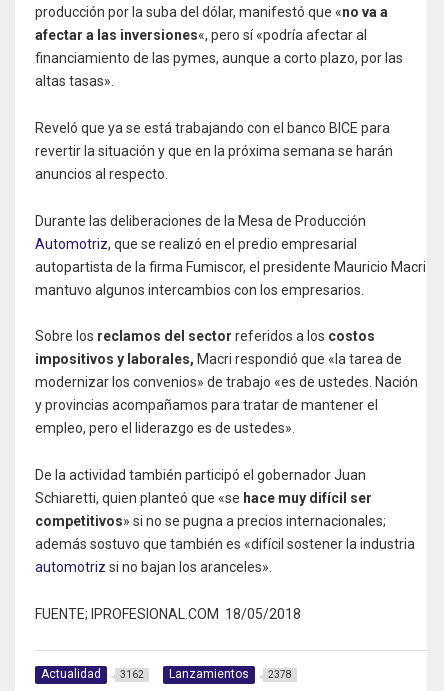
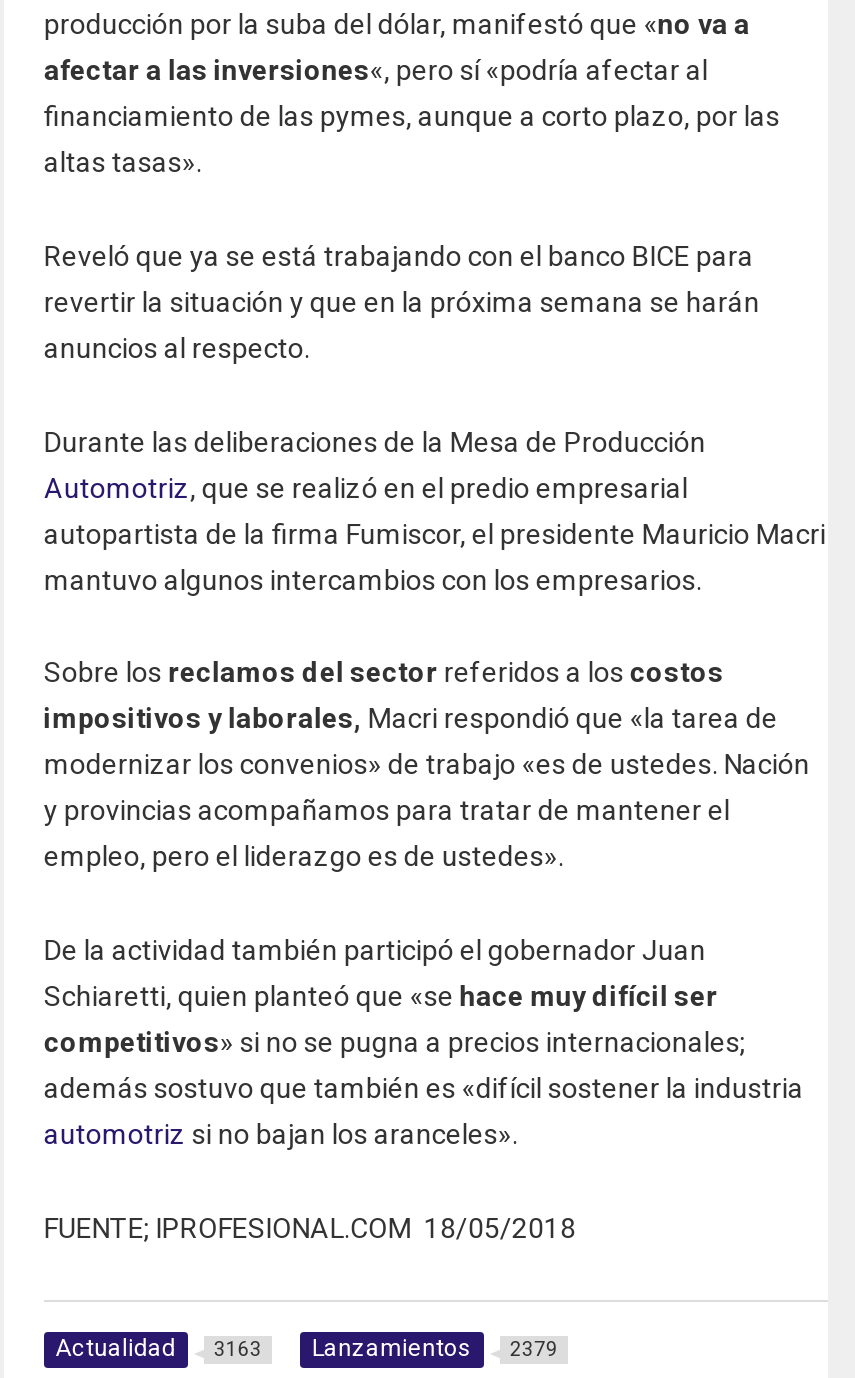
[41,667,144,681] Actualidad 3162 -> [56,1334,262,1362] Actualidad 3163
[169,667,292,681] Lanzamientos 2378 -> [312,1334,558,1362] Lanzamientos 2379

